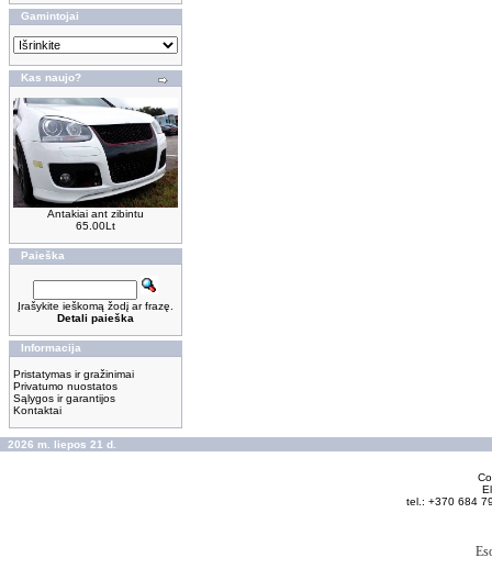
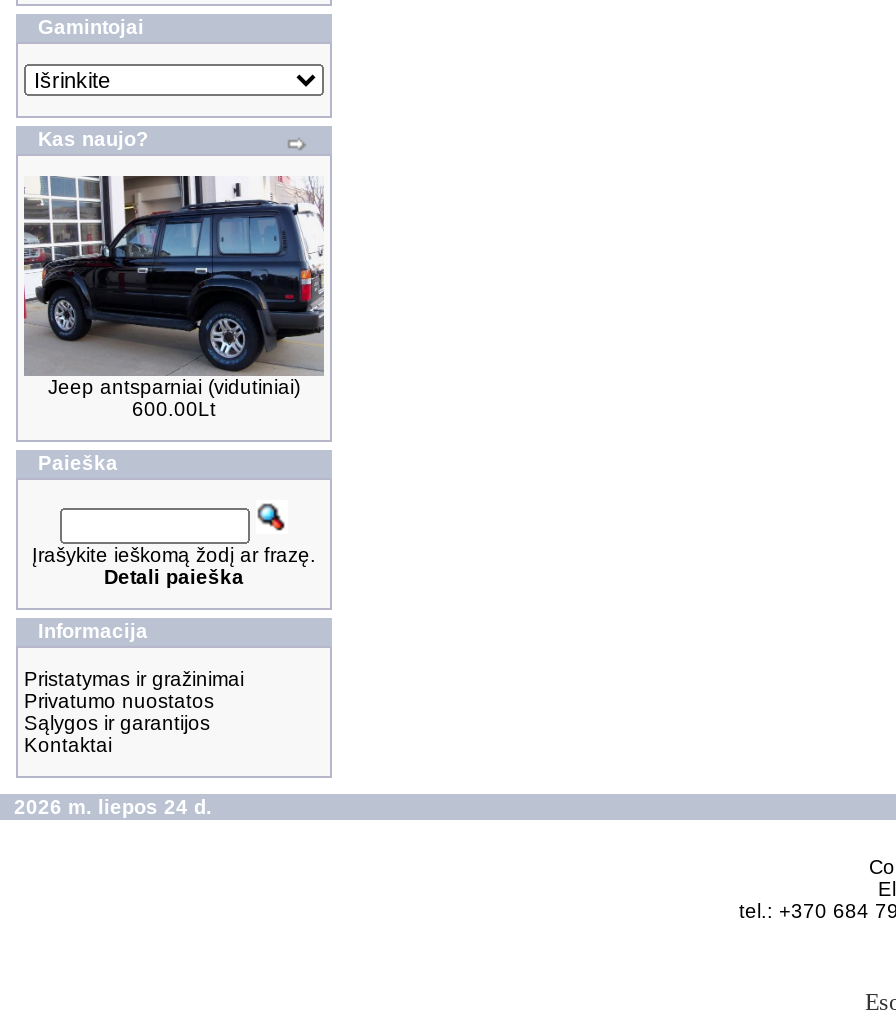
[12,98,179,232] [image] | Antakiai ant zibintu | 65.00Lt -> [22,174,324,420] [image] | Jeep antsparniai (vidutiniai) | 600.00Lt
[1,438,123,450] 2026 m. liepos 21 d. -> [2,796,224,818] 2026 m. liepos 24 d.

